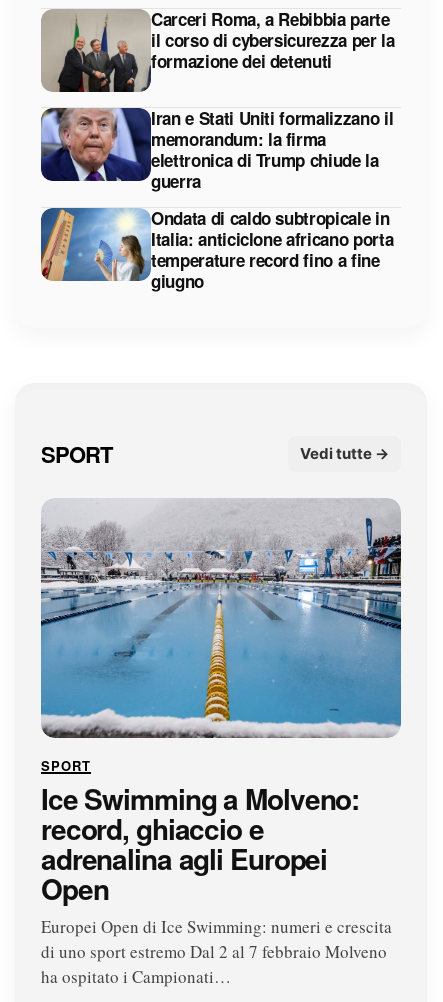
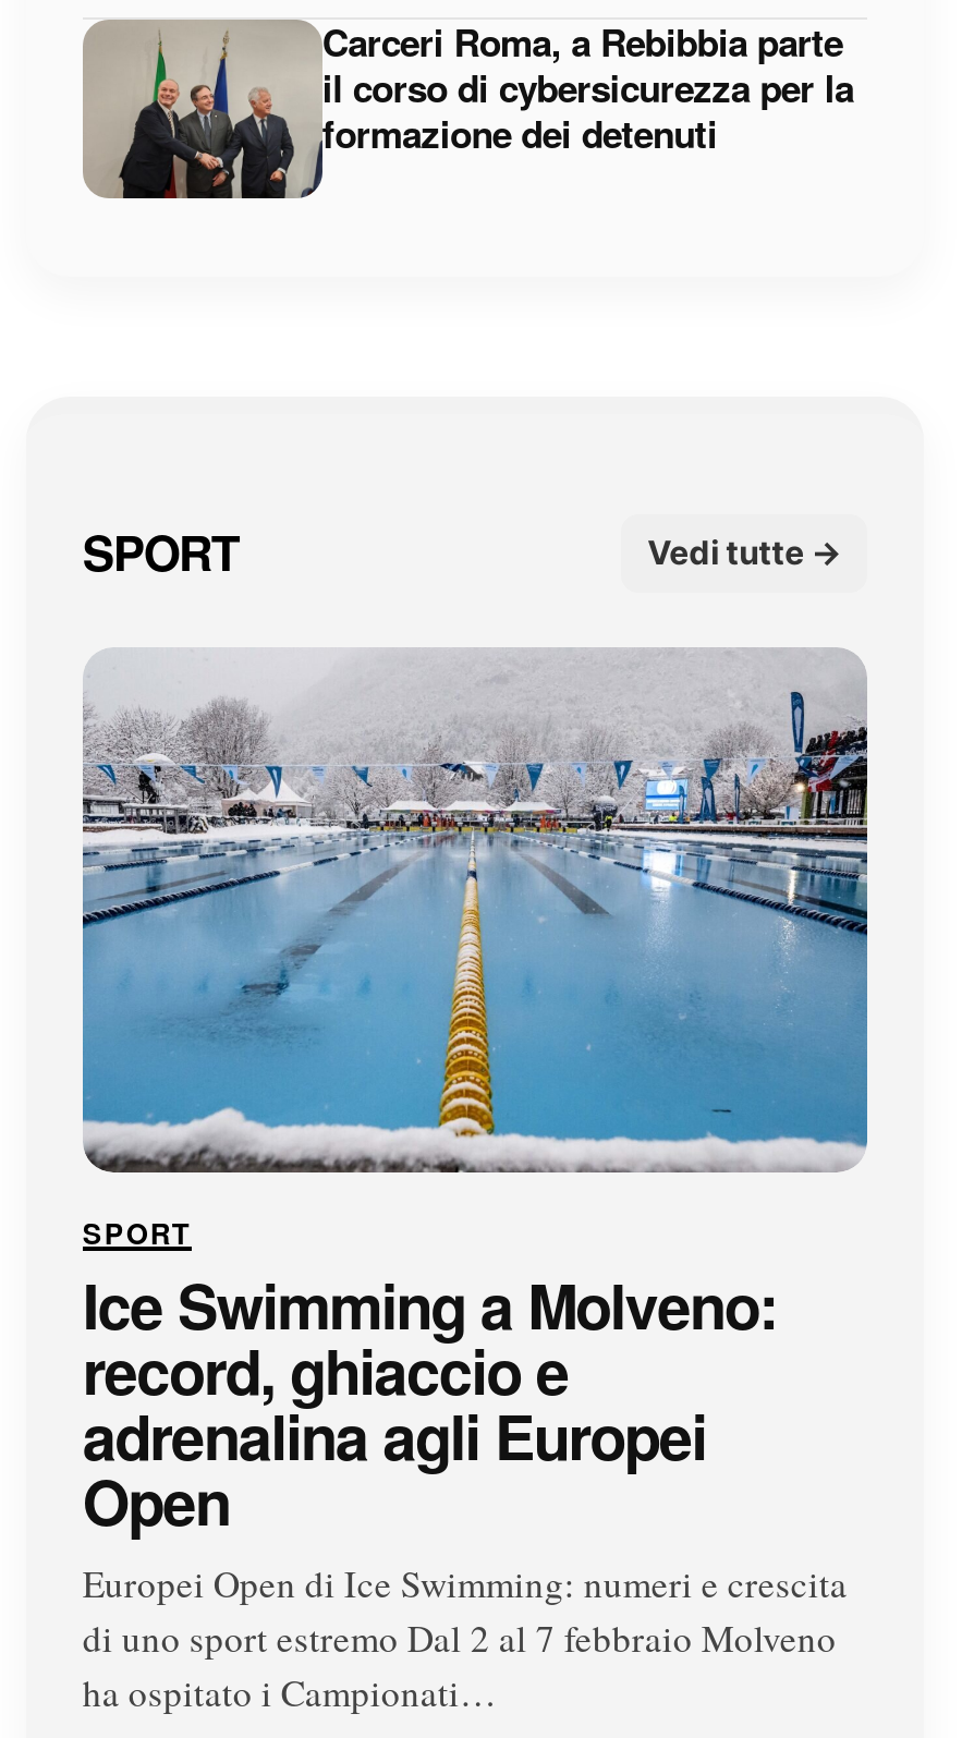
[40,106,393,293] [image] | Iran e Stati Uniti formalizzano il | memorandum: la firma | elettronica di Trump chiude la | guerra | Ondata di caldo subtropicale in | Italia: anticiclone africano porta | temperature record fino a fine | giugno -> none
[40,207,136,282] [image] -> none

